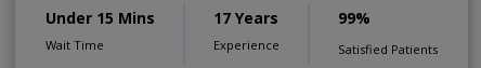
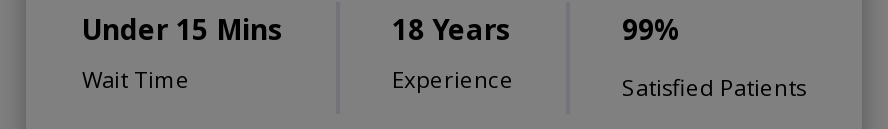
[213,8,278,28] 17 Years -> [392,10,512,48] 18 Years

